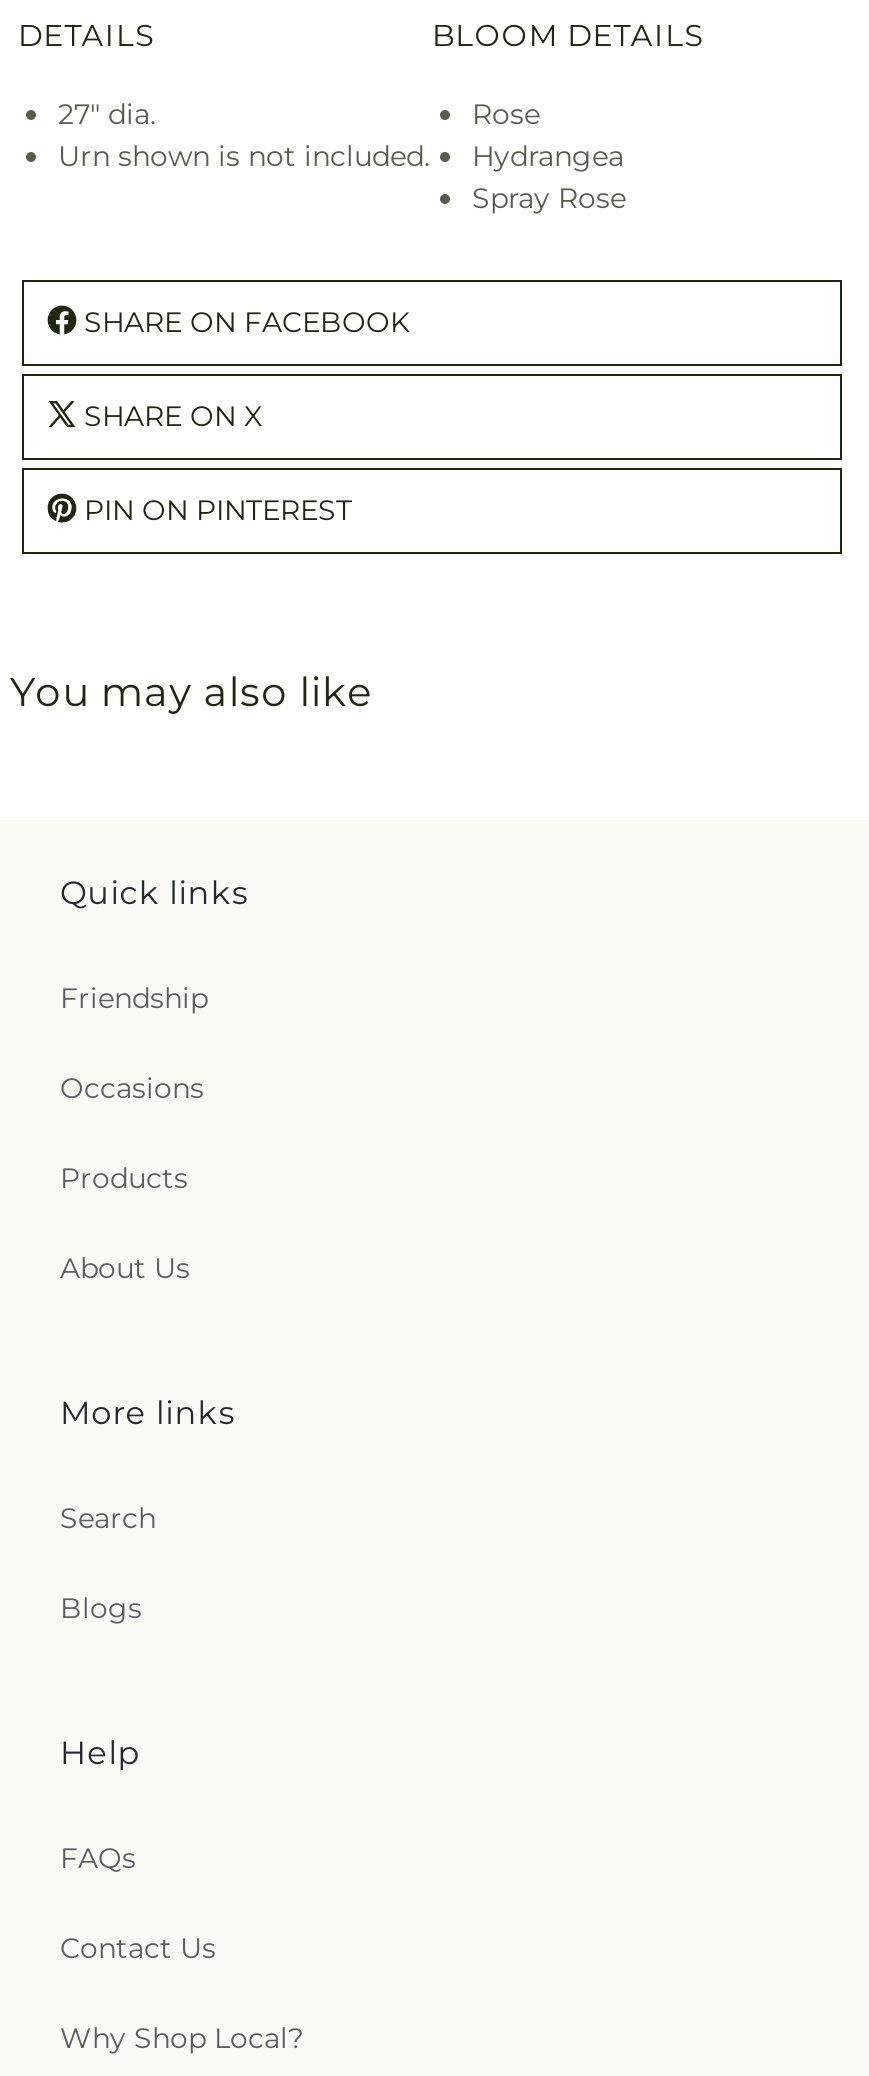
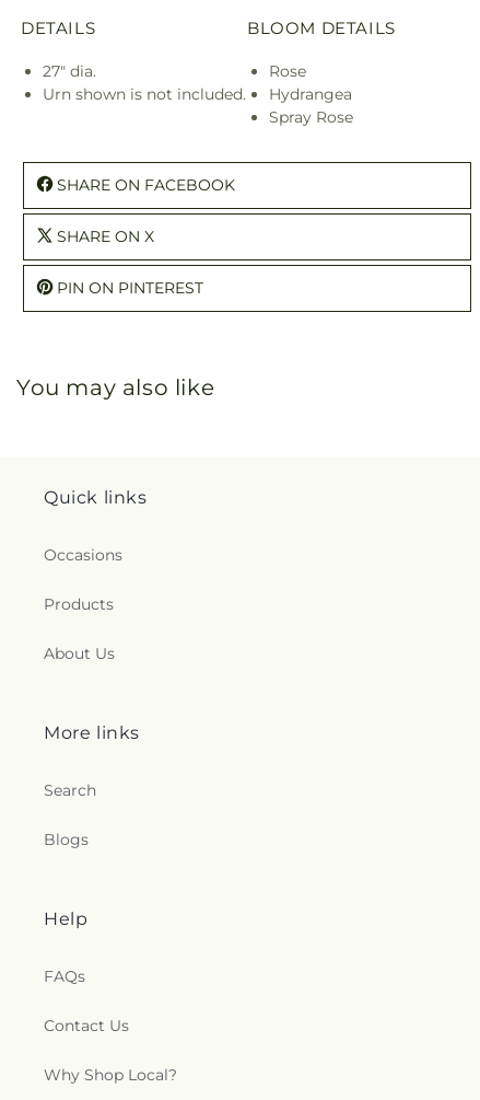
[60,980,208,1016] Friendship -> none

